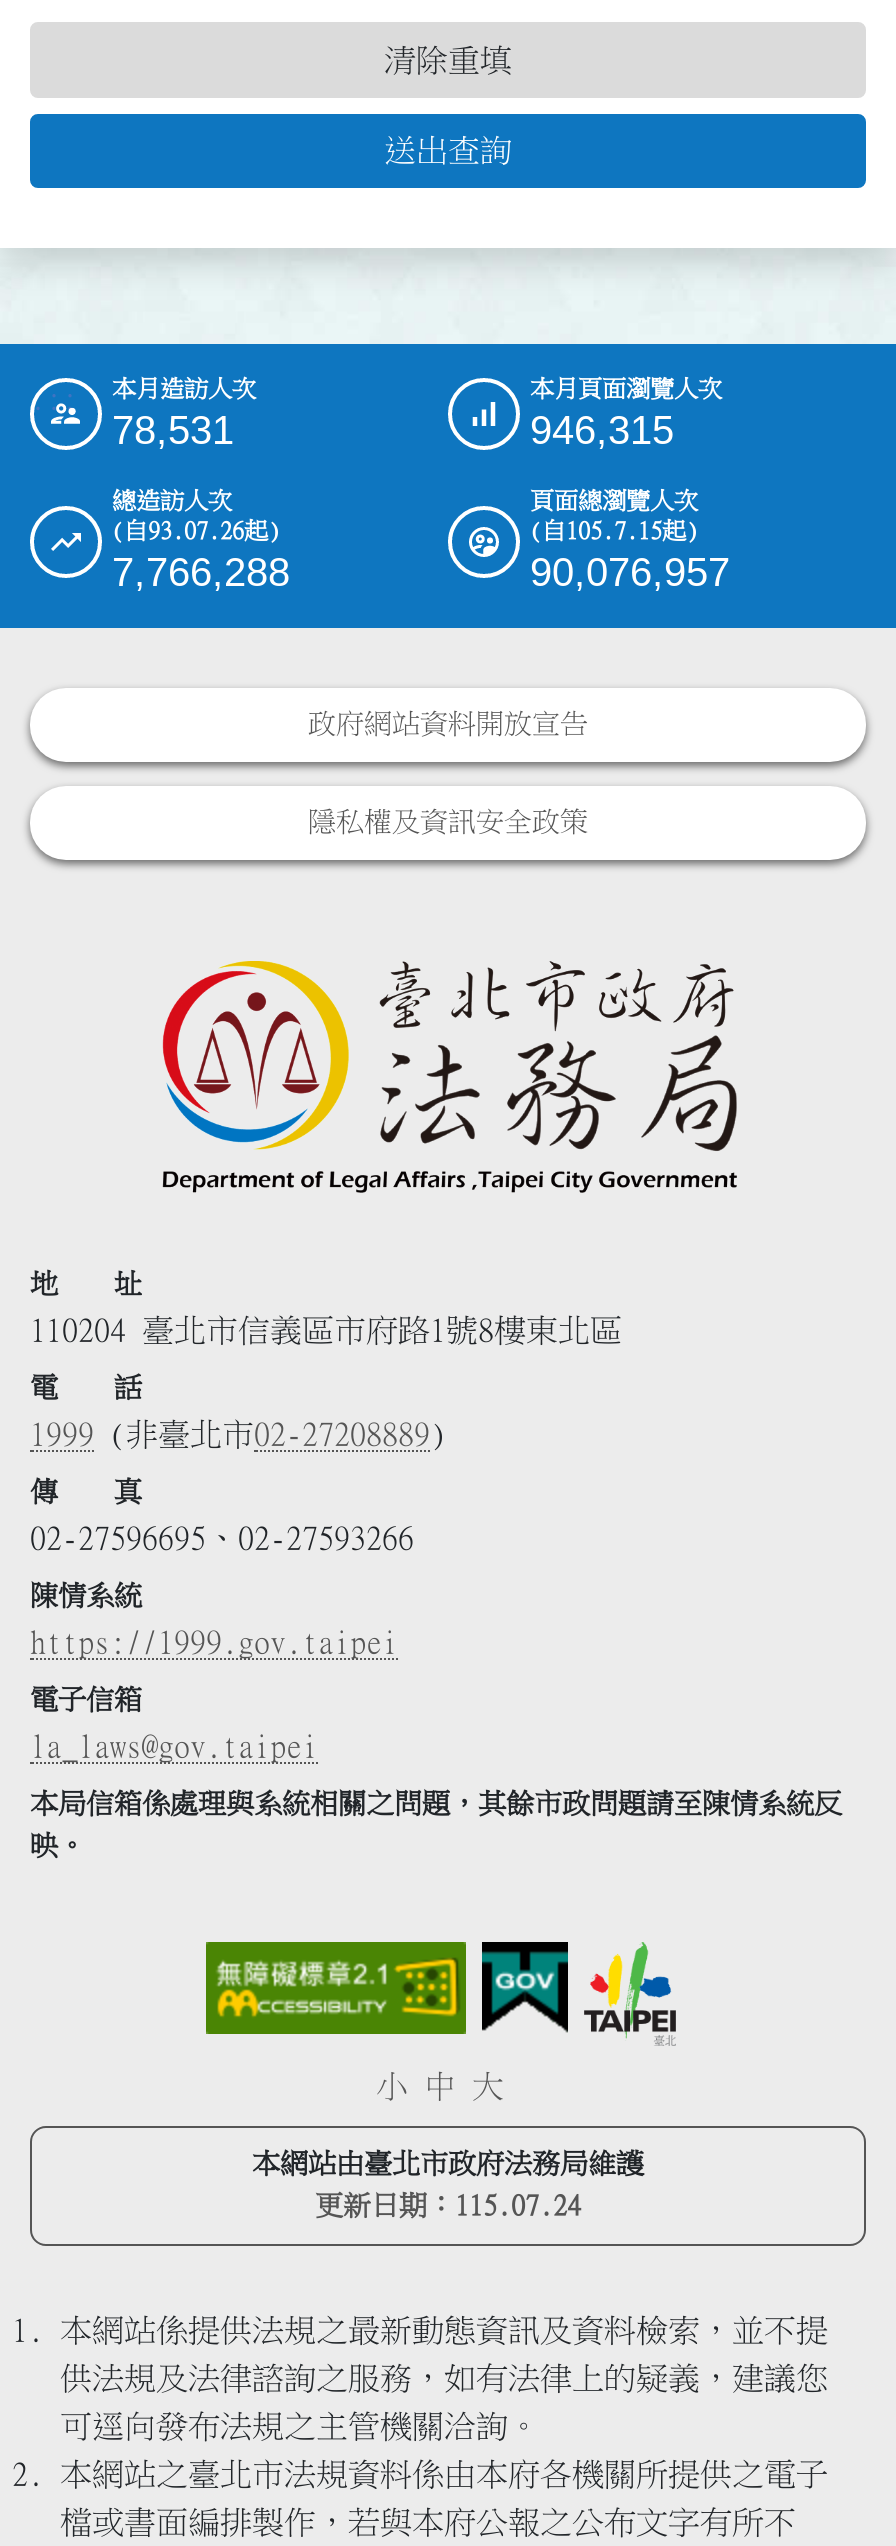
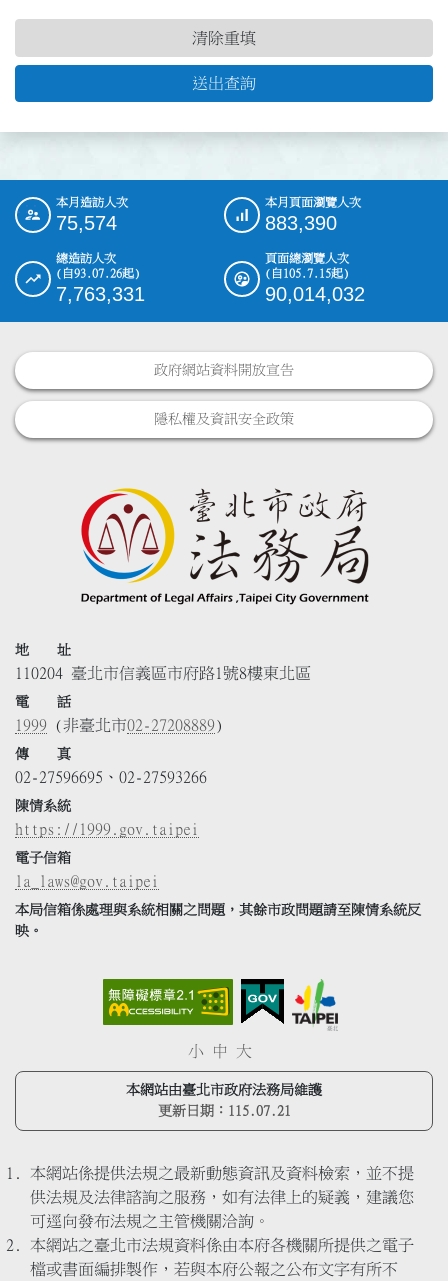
[112,408,234,452] 78,531 -> [56,212,117,234] 75,574
[530,408,674,452] 946,315 -> [265,212,337,234] 883,390
[112,550,290,594] 7,766,288 -> [56,283,145,305] 7,763,331
[530,550,730,594] 90,076,957 -> [265,283,365,305] 90,014,032
[315,2192,581,2220] 更新日期：115.07.24 -> [157,1104,290,1118] 更新日期：115.07.21

